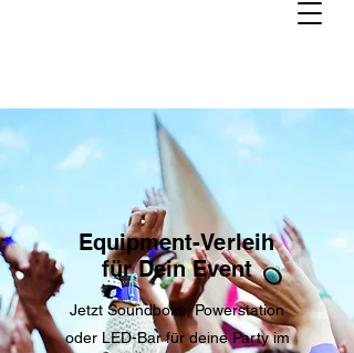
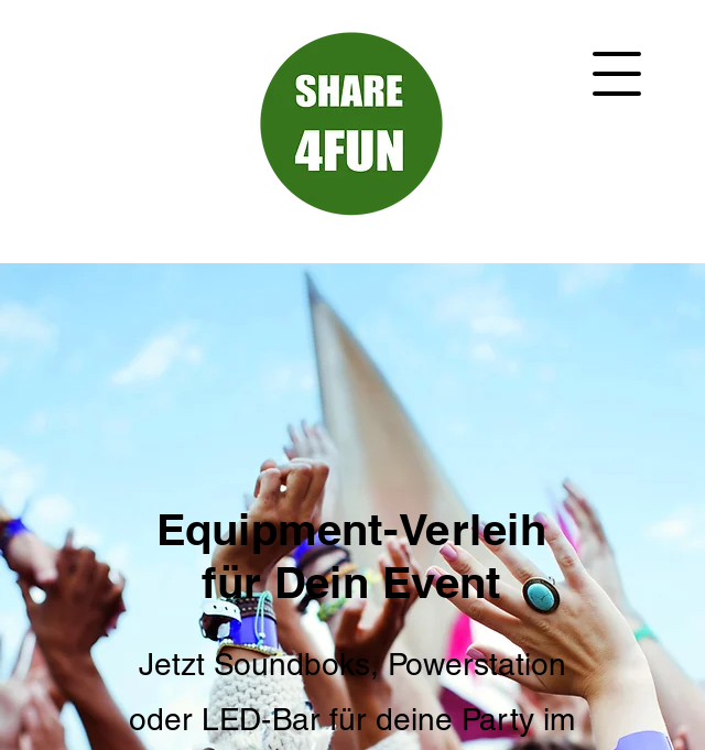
none -> [258,30,445,217] [image]

